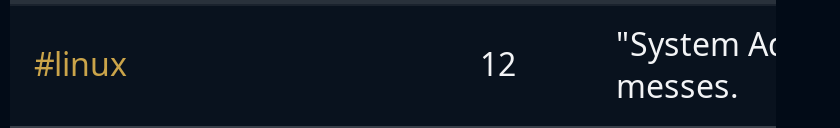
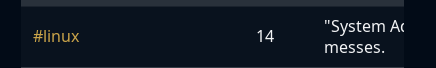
[480,41,516,85] 12 -> [256,25,274,47] 14

